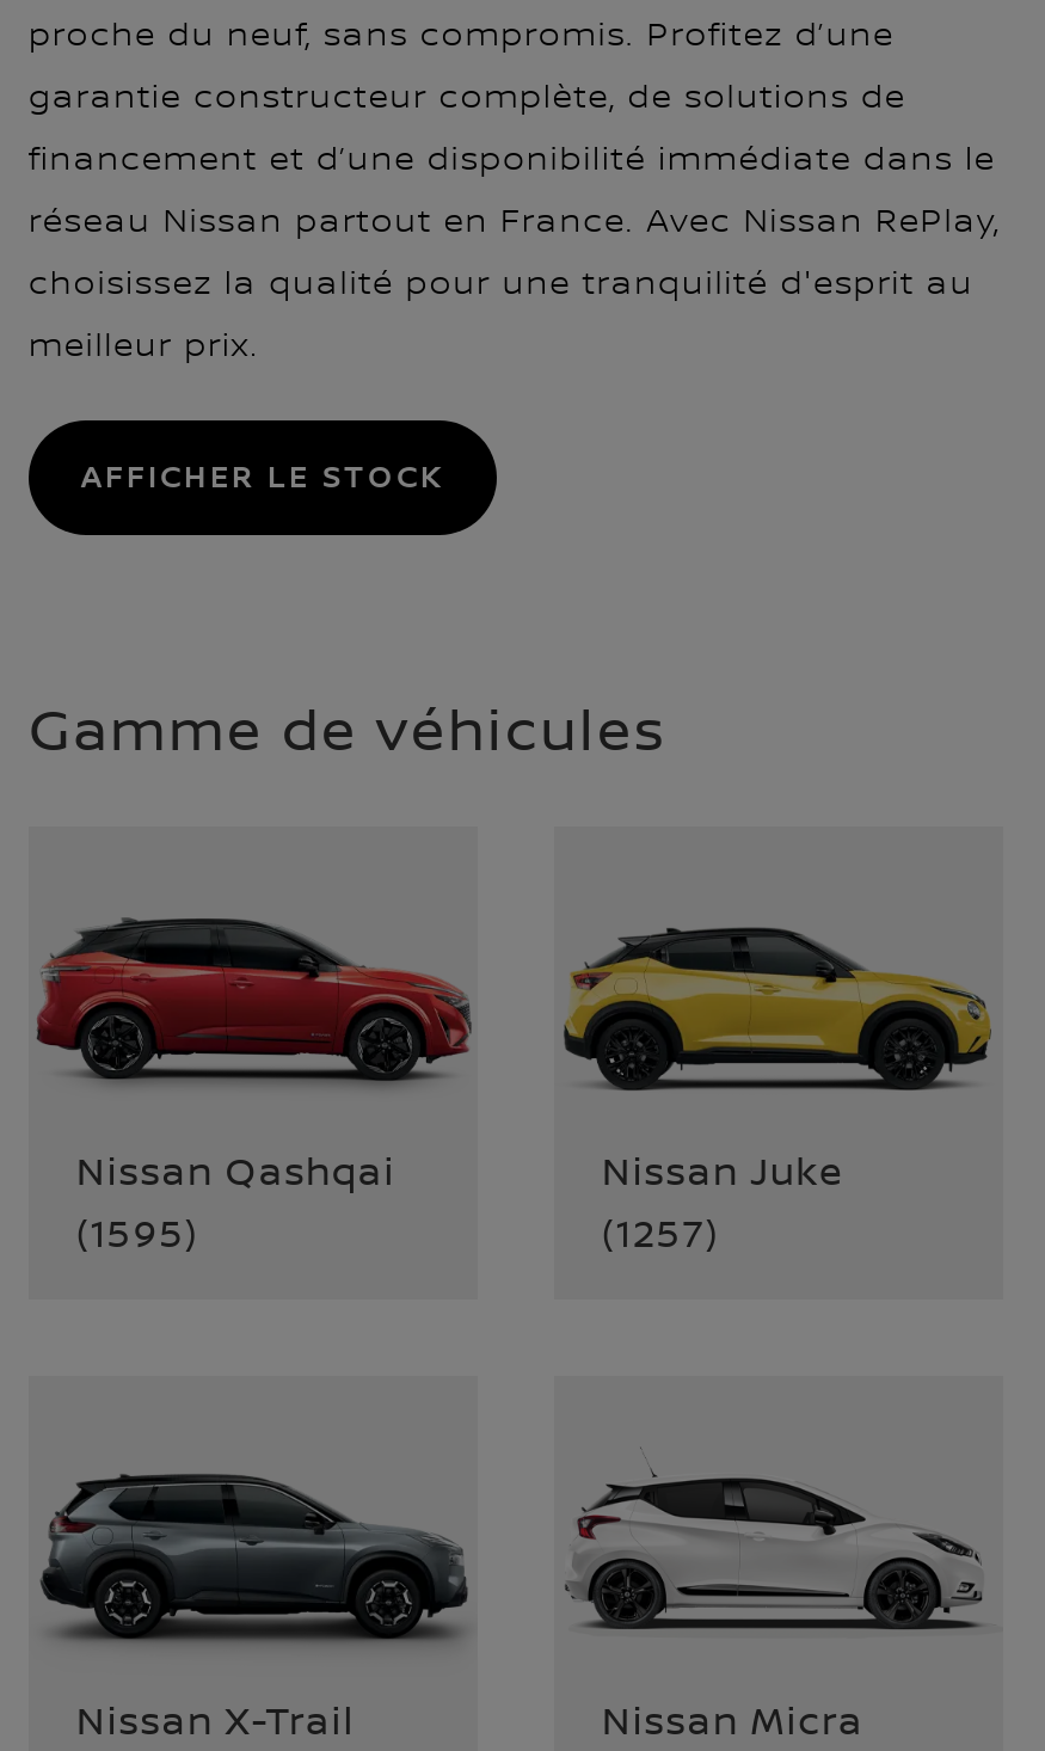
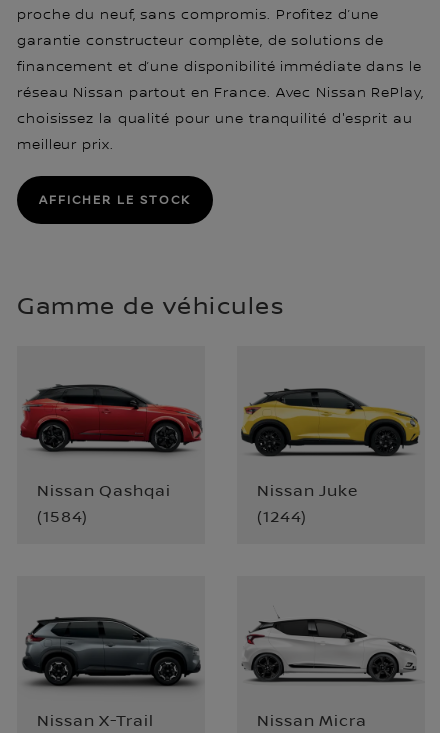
[76,1206,199,1258] (1595) -> [37,505,88,527] (1584)
[602,1206,720,1258] (1257) -> [257,505,307,527] (1244)

